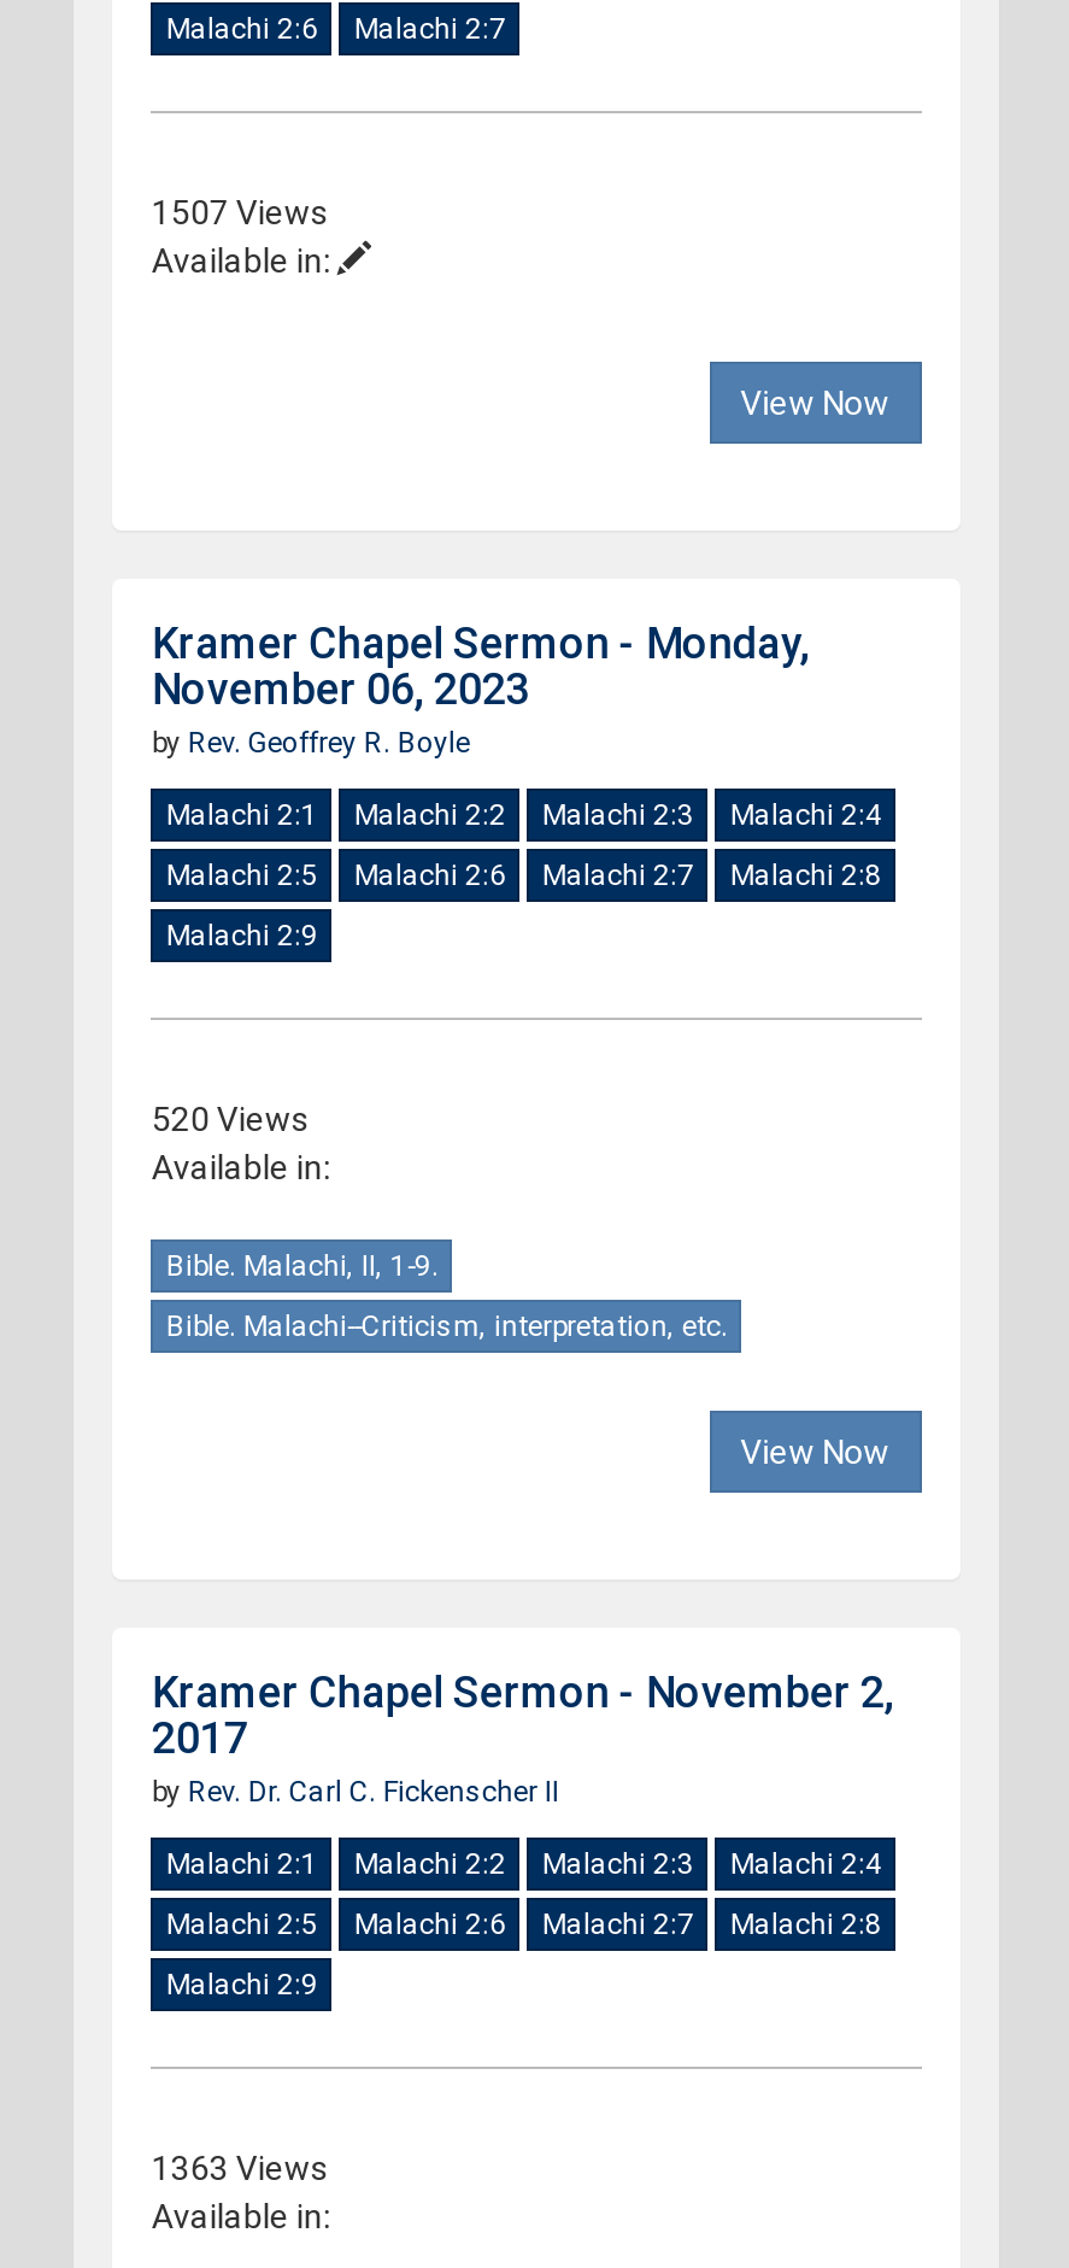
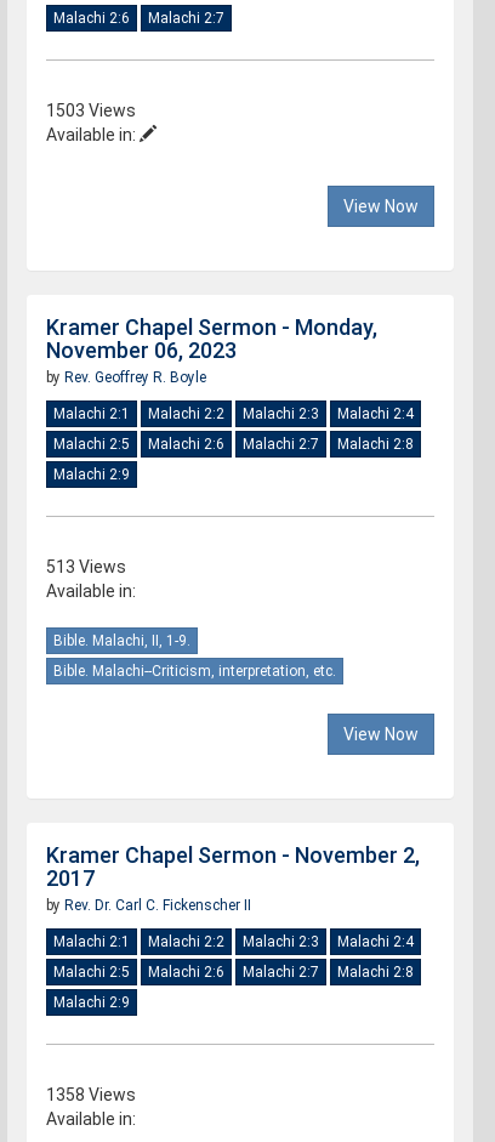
[152,193,330,232] 1507 Views -> [47,101,136,120] 1503 Views
[152,1100,311,1138] 520 Views -> [47,557,127,577] 513 Views
[152,2149,330,2187] 1363 Views -> [47,1085,136,1104] 1358 Views

